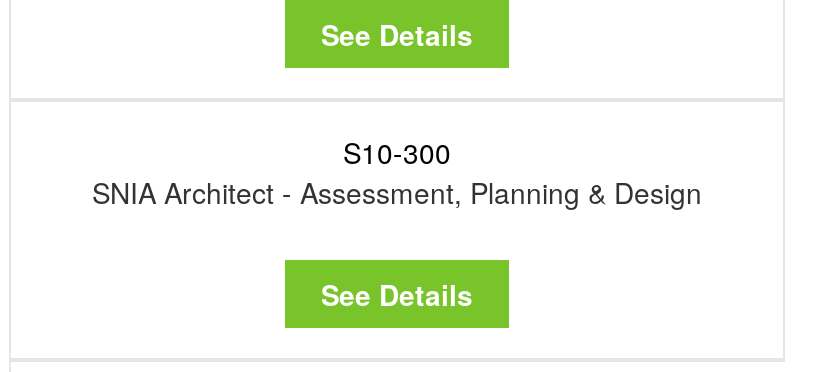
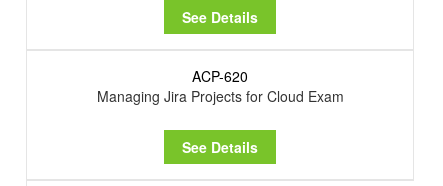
[92,133,702,213] S10-300 | SNIA Architect - Assessment, Planning & Design -> [96,66,343,106] ACP-620 | Managing Jira Projects for Cloud Exam

